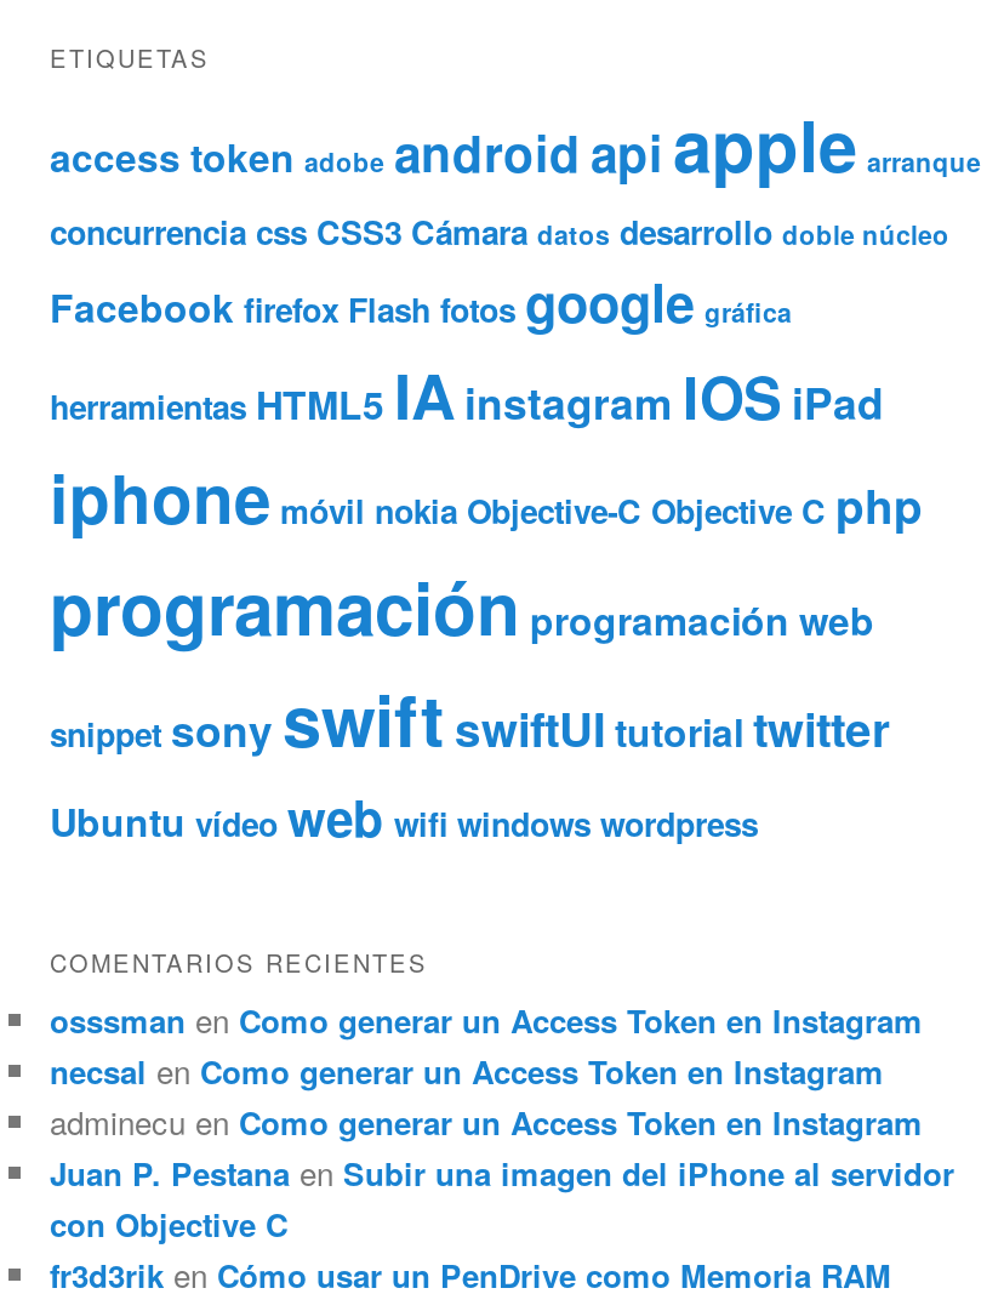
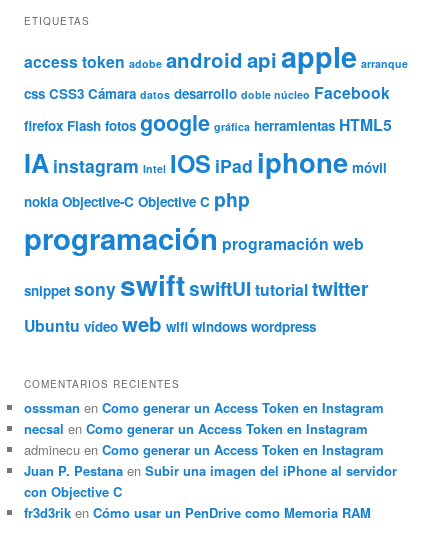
[50,209,949,544] concurrencia css CSS3 Cámara datos desarrollo doble núcleo | Facebook firefox Flash fotos google gráfica | herramientas HTML5 IA instagram IOS iPad | iphone móvil nokia Objective-C Objective C php -> [24,81,392,213] css CSS3 Cámara datos desarrollo doble núcleo Facebook | firefox Flash fotos google gráfica herramientas HTML5 | IA instagram Intel IOS iPad iphone móvil | nokia Objective-C Objective C php

